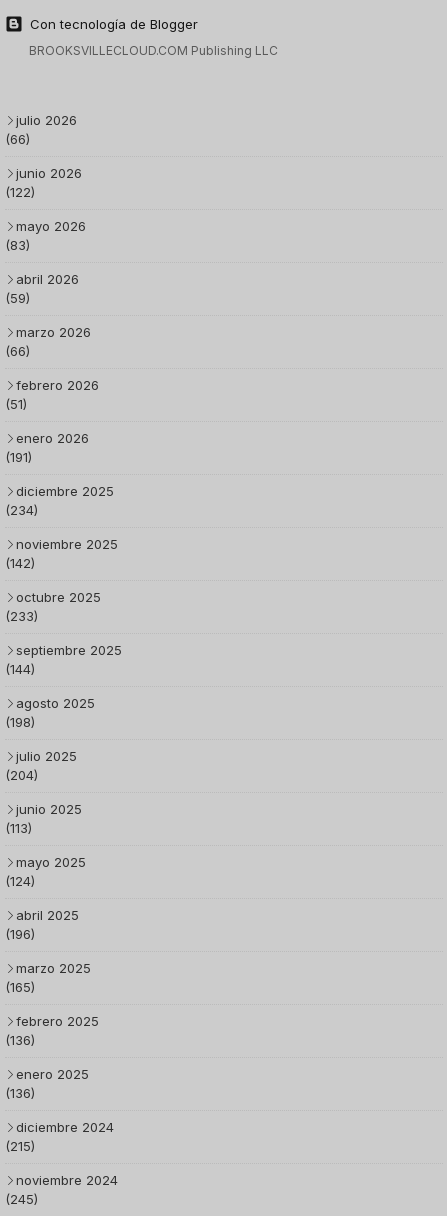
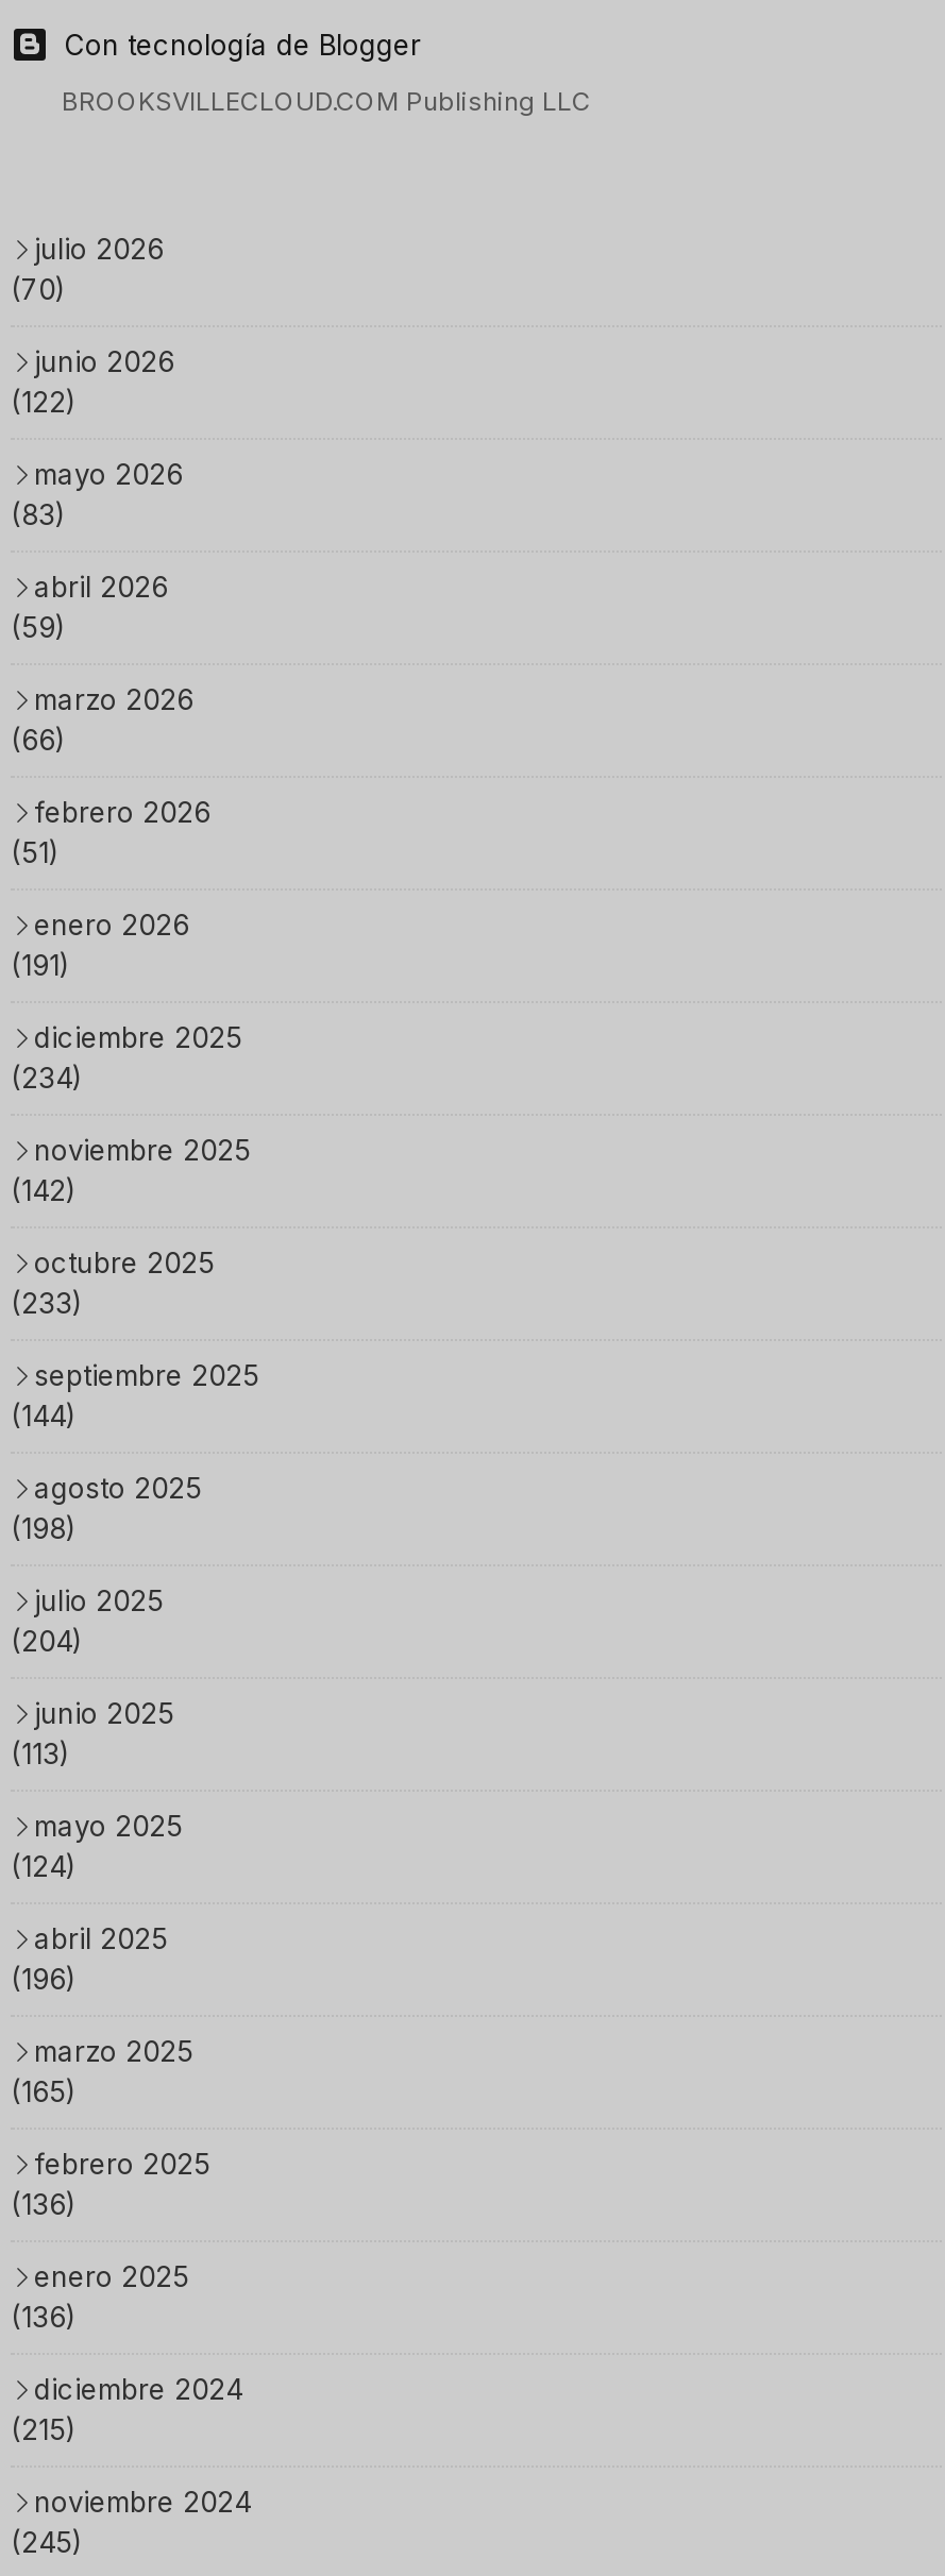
[5,131,30,147] (66) -> [11,272,64,306] (70)

